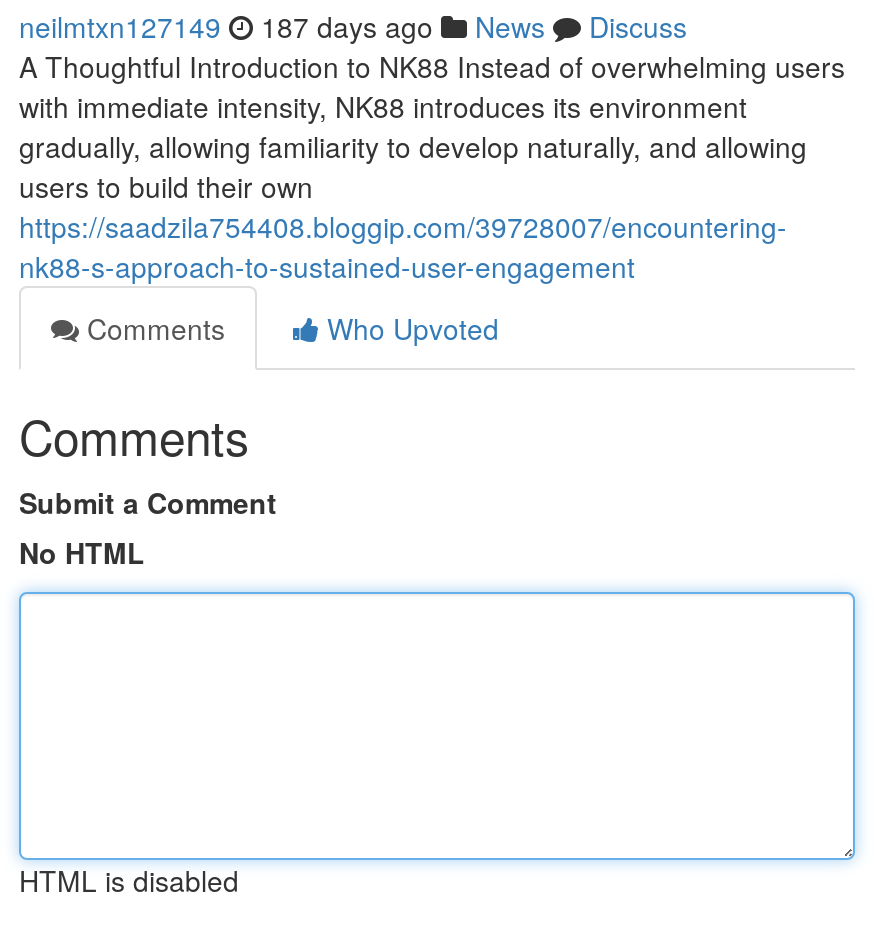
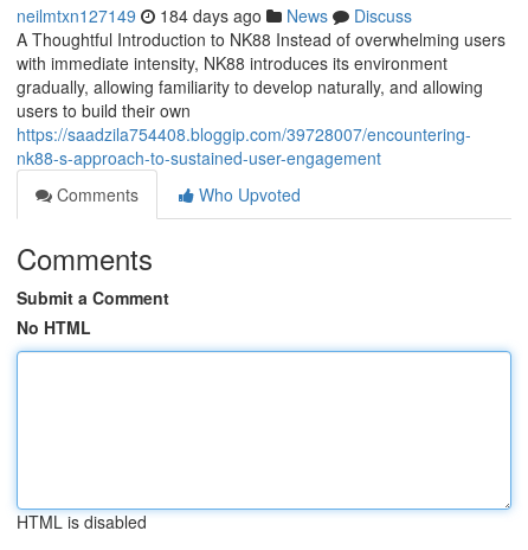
[19,6,687,46] neilmtxn127149 187 days ago News Discuss -> [17,4,412,27] neilmtxn127149 184 days ago News Discuss

